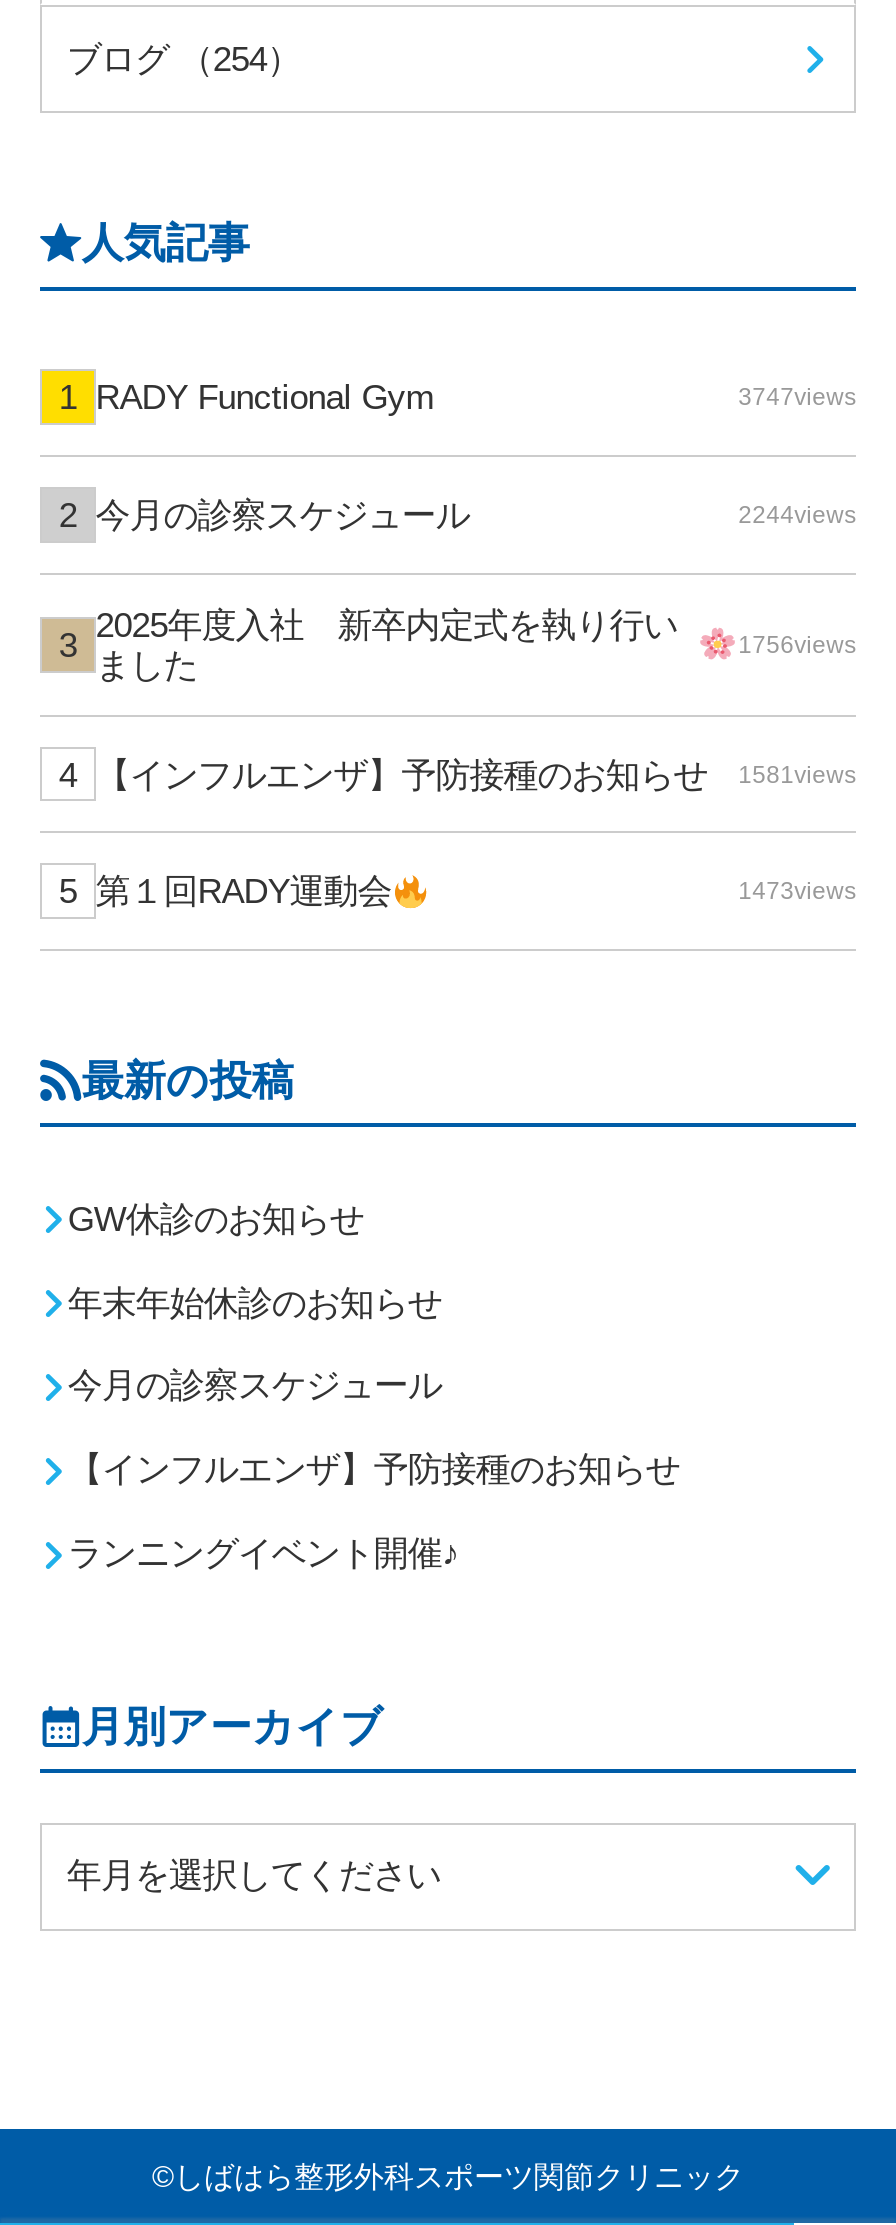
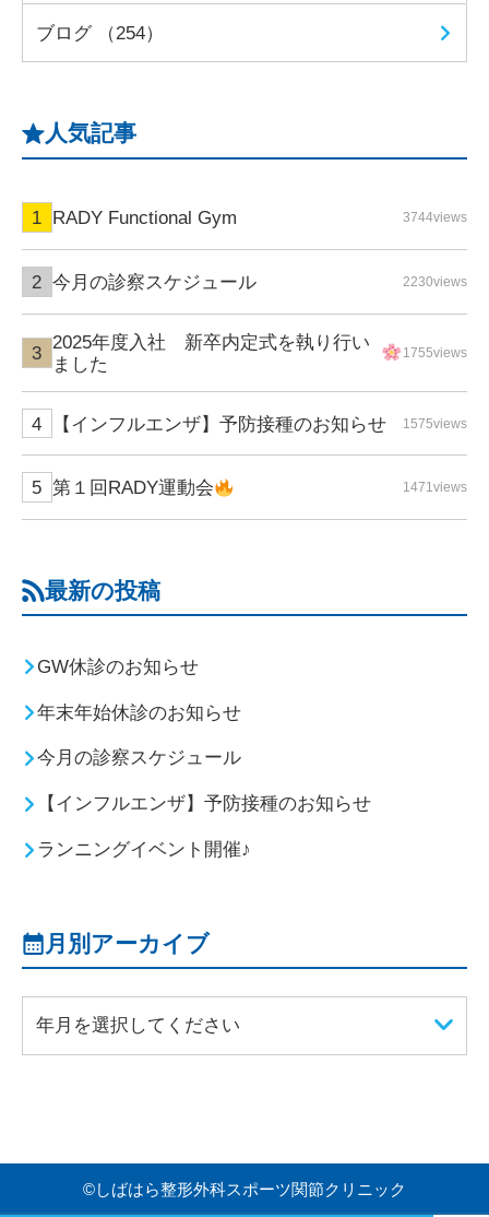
[738,383,856,411] 3747views -> [403,210,467,225] 3744views
[738,501,856,529] 2244views -> [403,274,467,290] 2230views
[738,631,856,659] 1756views -> [403,345,467,360] 1755views
[96,754,856,794] 【インフルエンザ】予防接種のお知らせ 1581views -> [52,412,467,434] 【インフルエンザ】予防接種のお知らせ 1575views
[738,877,856,905] 1473views -> [403,480,467,495] 1471views

